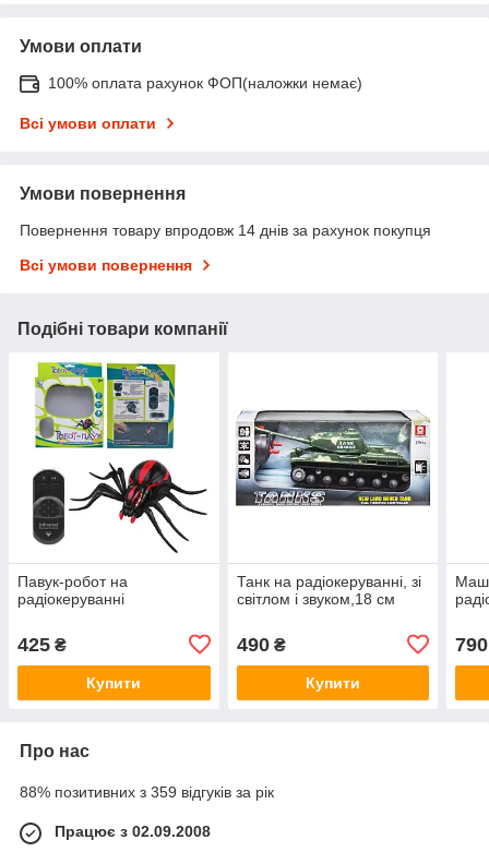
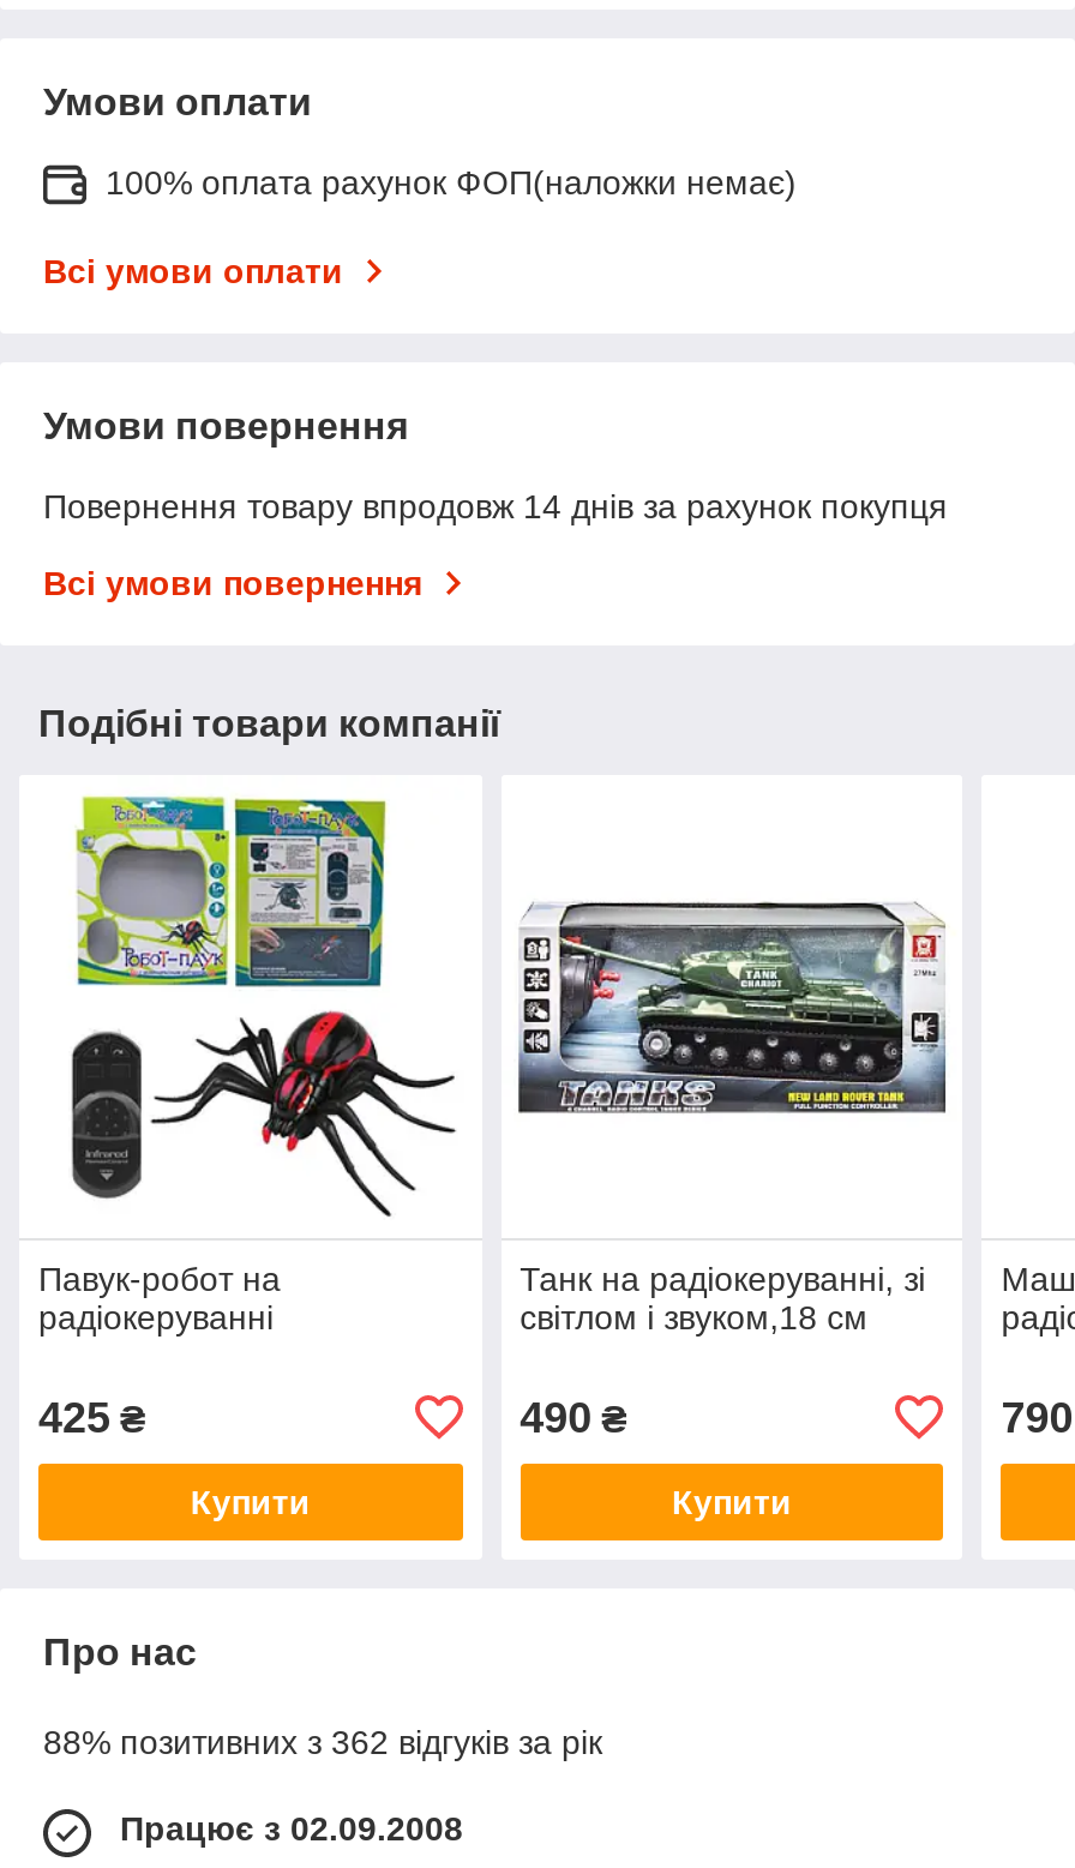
[20,783,274,801] 88% позитивних з 359 відгуків за рік -> [43,1723,602,1761] 88% позитивних з 362 відгуків за рік

